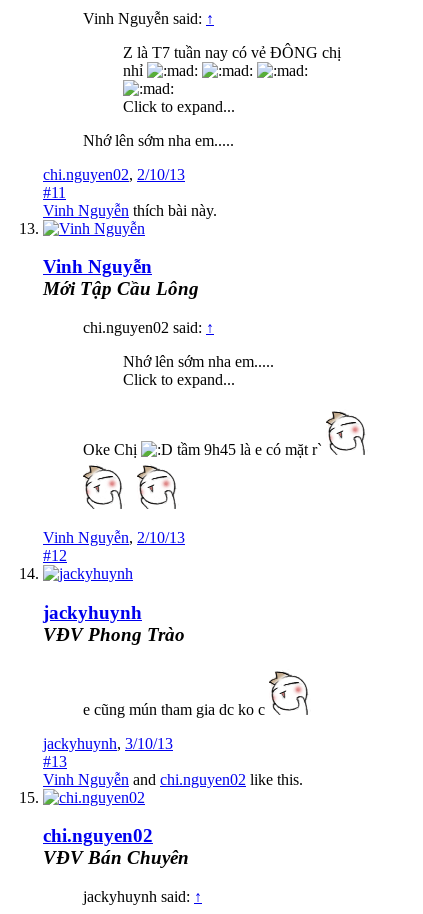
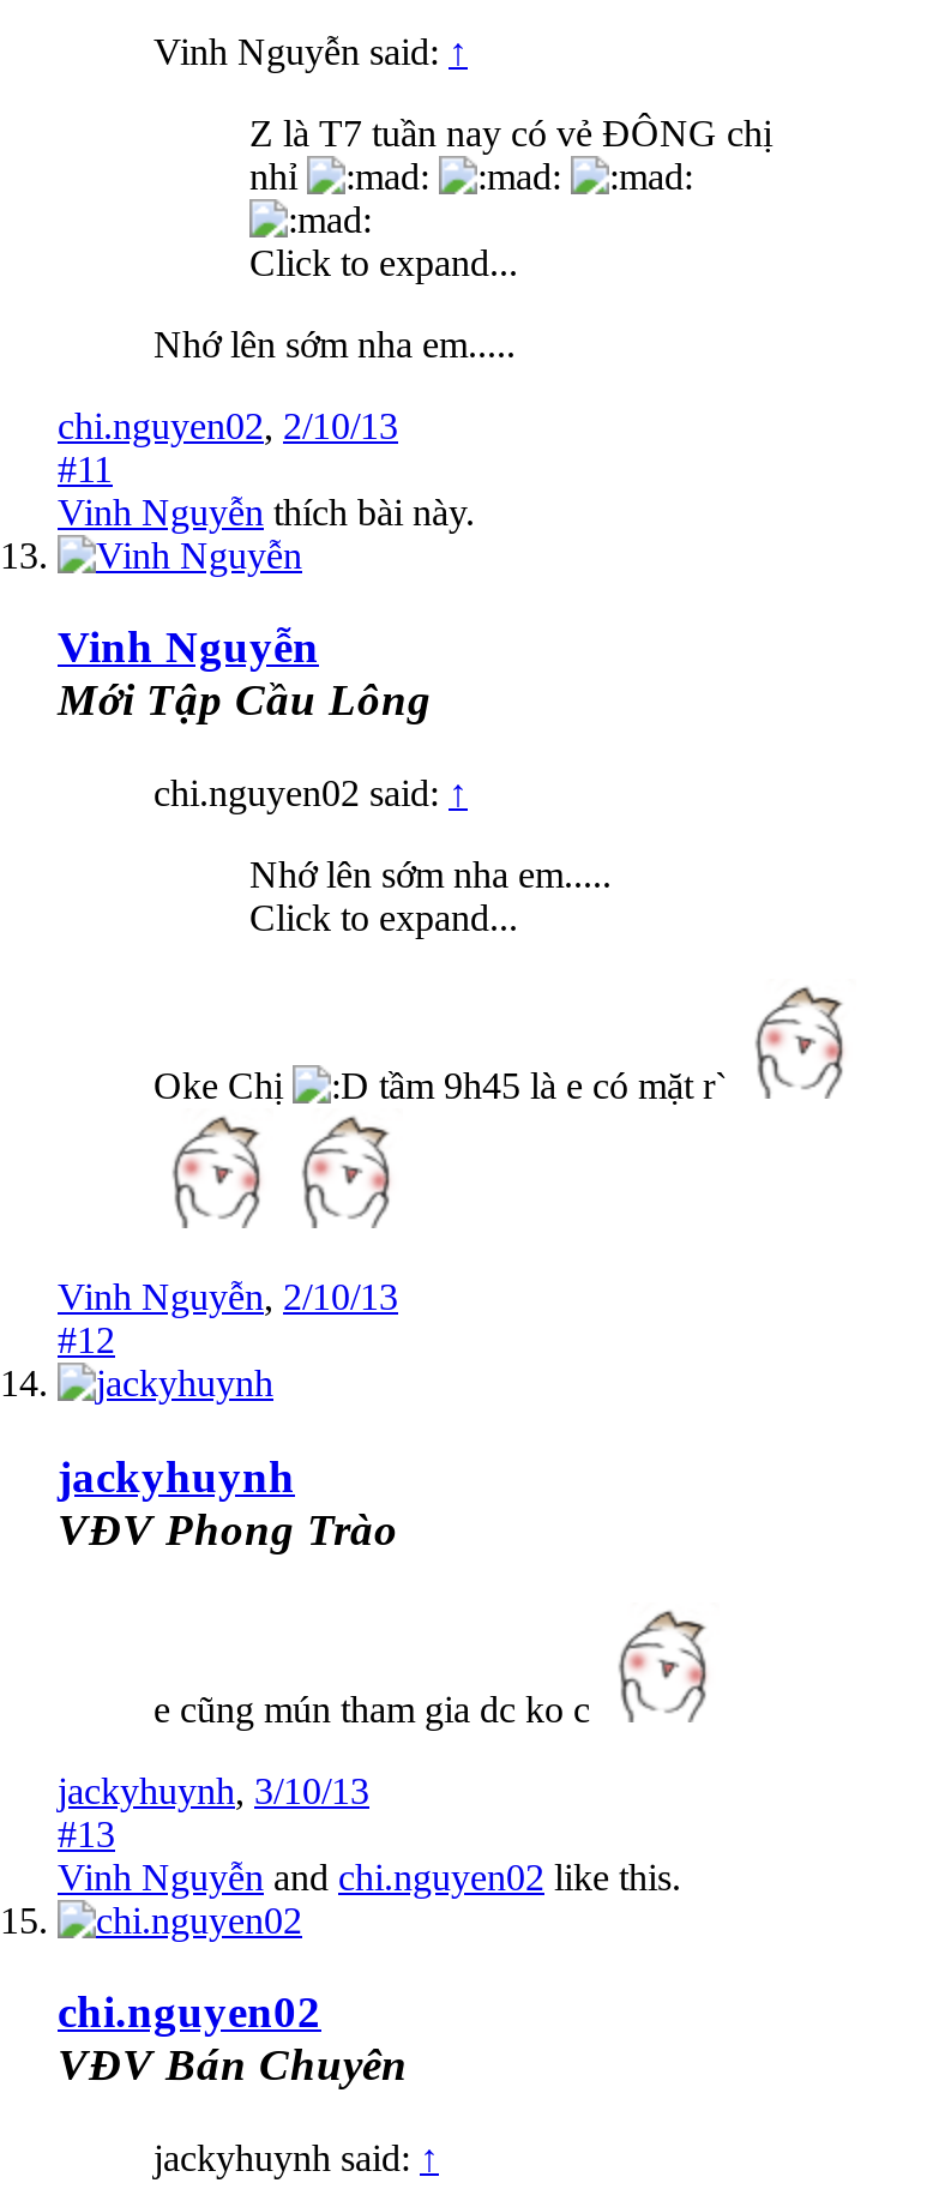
[325,409,371,455] [image] -> [736,984,847,1099] [image]
[82,463,128,509] [image] -> [154,1113,264,1228] [image]
[136,463,182,509] [image] -> [283,1113,393,1228] [image]
[268,669,314,715] [image] -> [600,1607,710,1722] [image]

